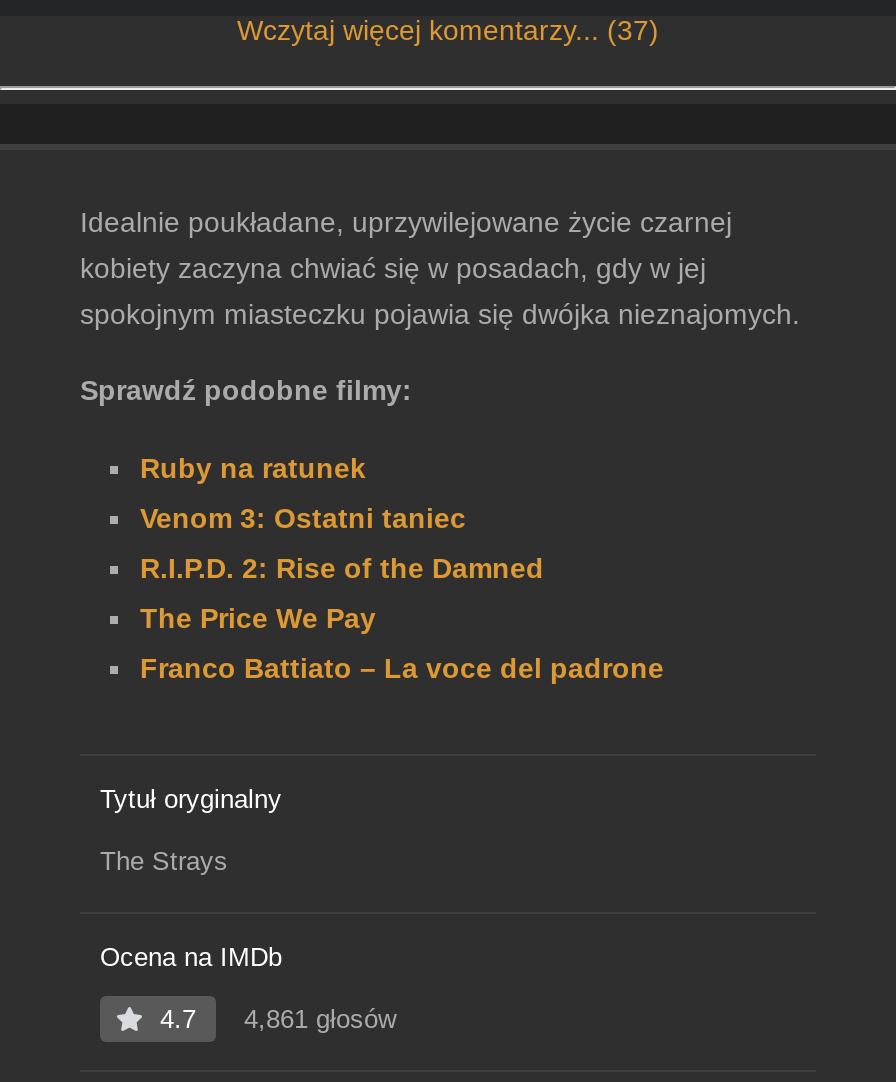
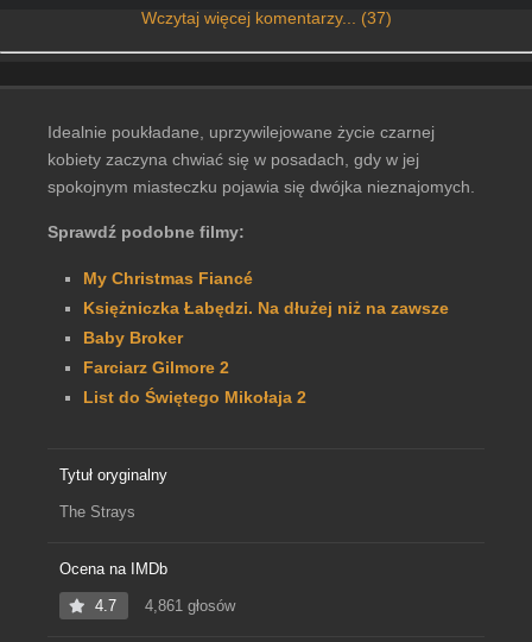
[140,452,366,484] Ruby na ratunek -> [83,269,253,288] My Christmas Fiancé
[140,502,466,534] Venom 3: Ostatni taniec -> [83,298,449,317] Księżniczka Łabędzi. Na dłużej niż na zawsze
[140,552,544,584] R.I.P.D. 2: Rise of the Damned -> [83,328,183,347] Baby Broker
[140,602,376,634] The Price We Pay -> [83,358,229,377] Farciarz Gilmore 2
[140,652,664,684] Franco Battiato – La voce del padrone -> [83,388,306,407] List do Świętego Mikołaja 2

